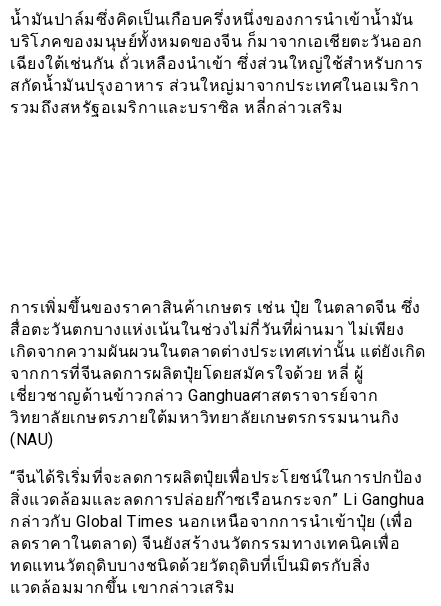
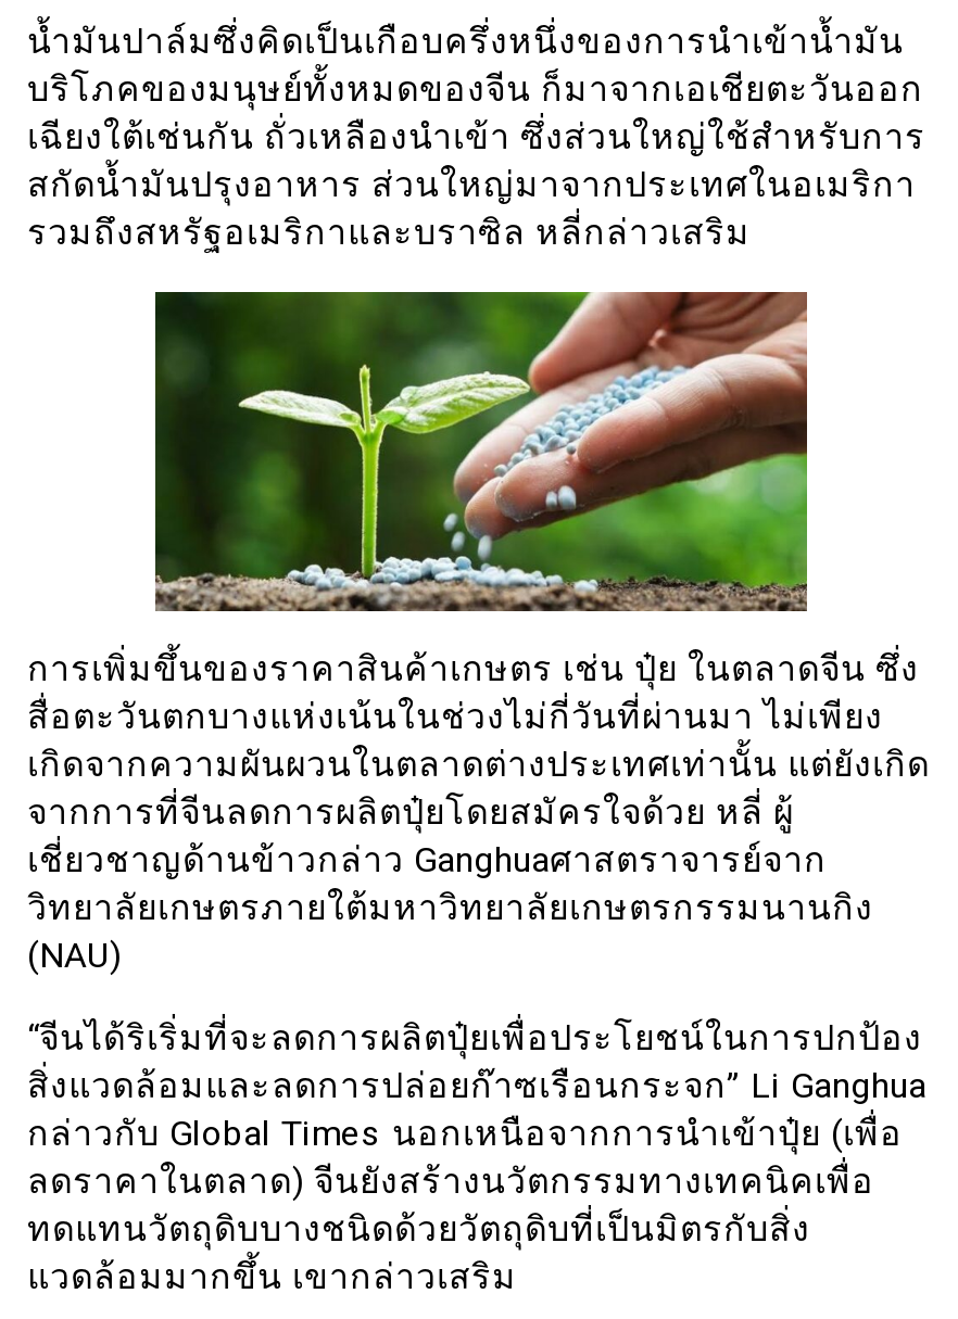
none -> [153,289,809,614] [image]

